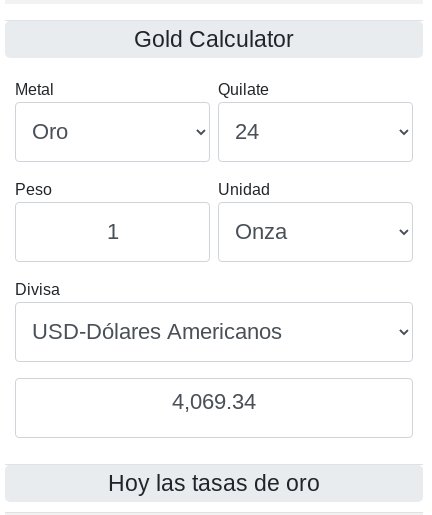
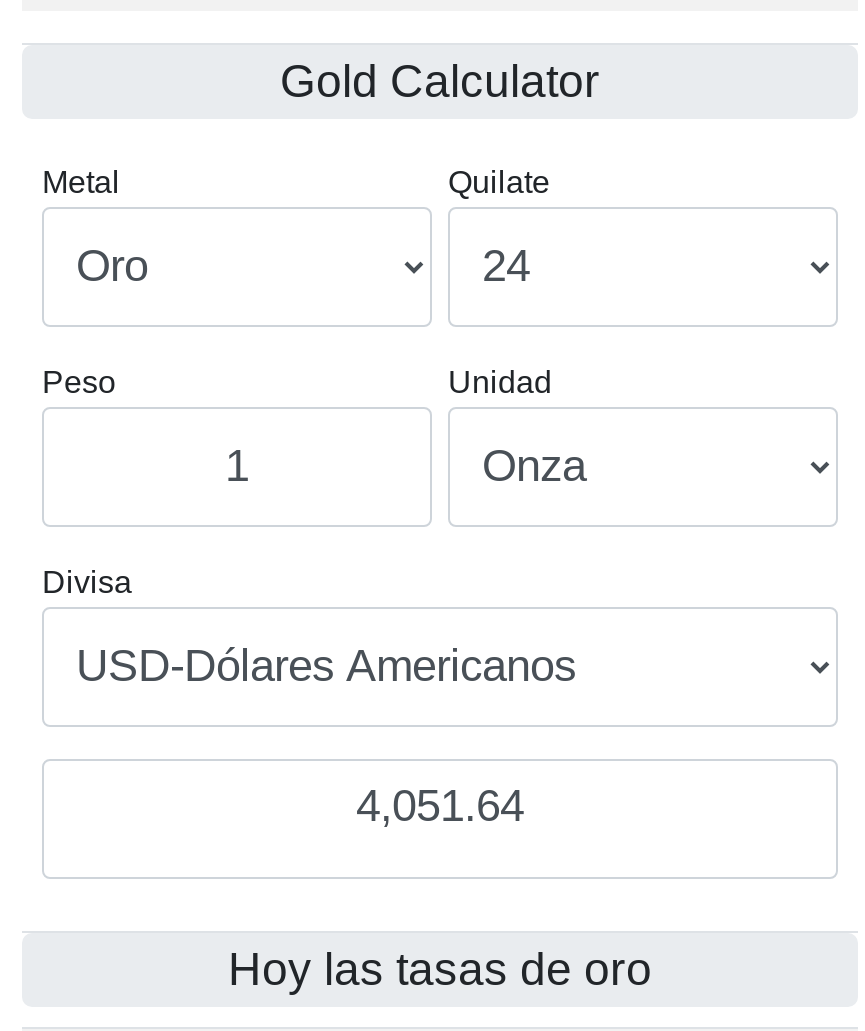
[172,389,256,414] 4,069.34 -> [356,781,524,831] 4,051.64

